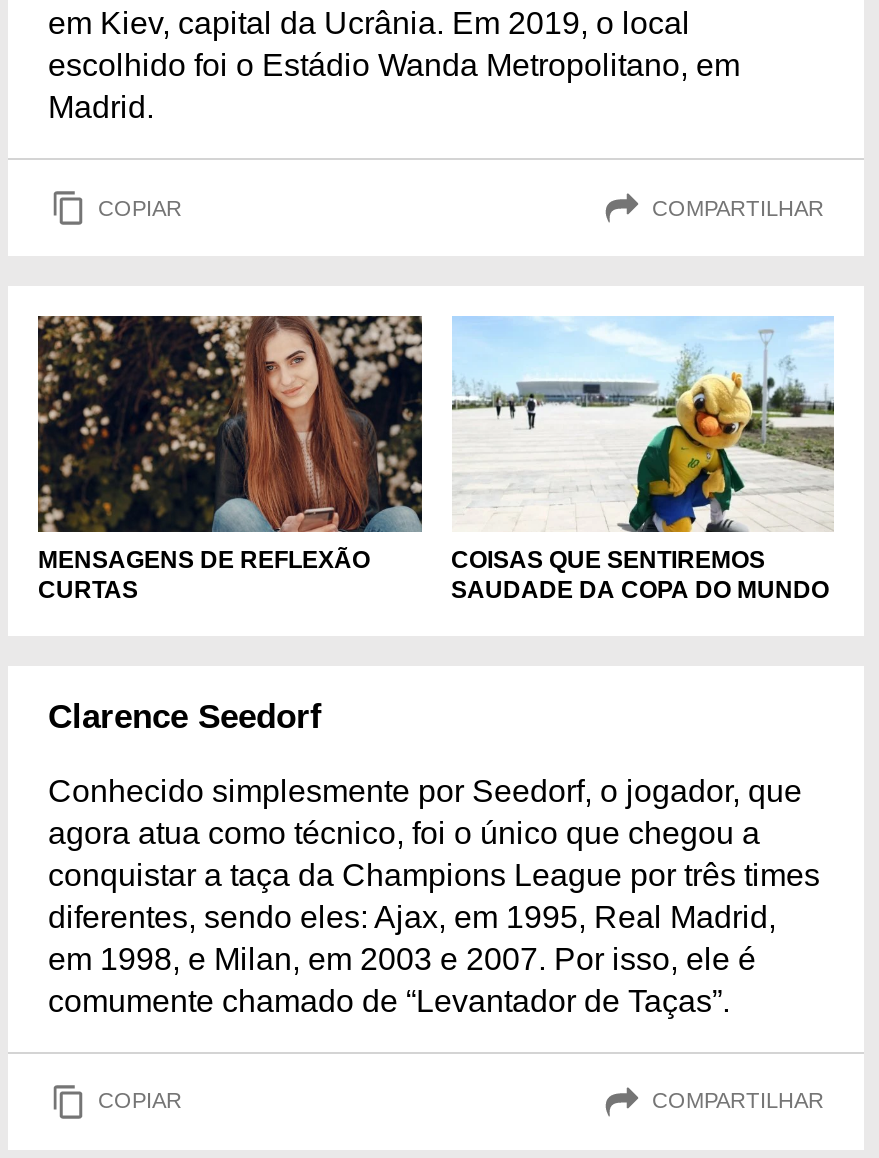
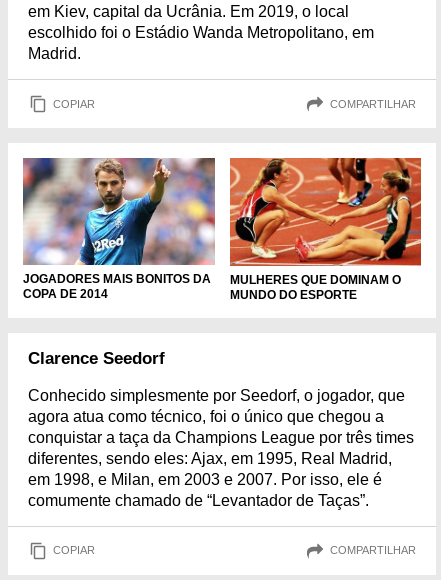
[36,314,424,603] [image] | MENSAGENS DE REFLEXÃO | CURTAS -> [22,157,216,301] [image] | JOGADORES MAIS BONITOS DA | COPA DE 2014
[450,316,836,603] [image] | COISAS QUE SENTIREMOS | SAUDADE DA COPA DO MUNDO -> [229,157,422,302] [image] | MULHERES QUE DOMINAM O | MUNDO DO ESPORTE

